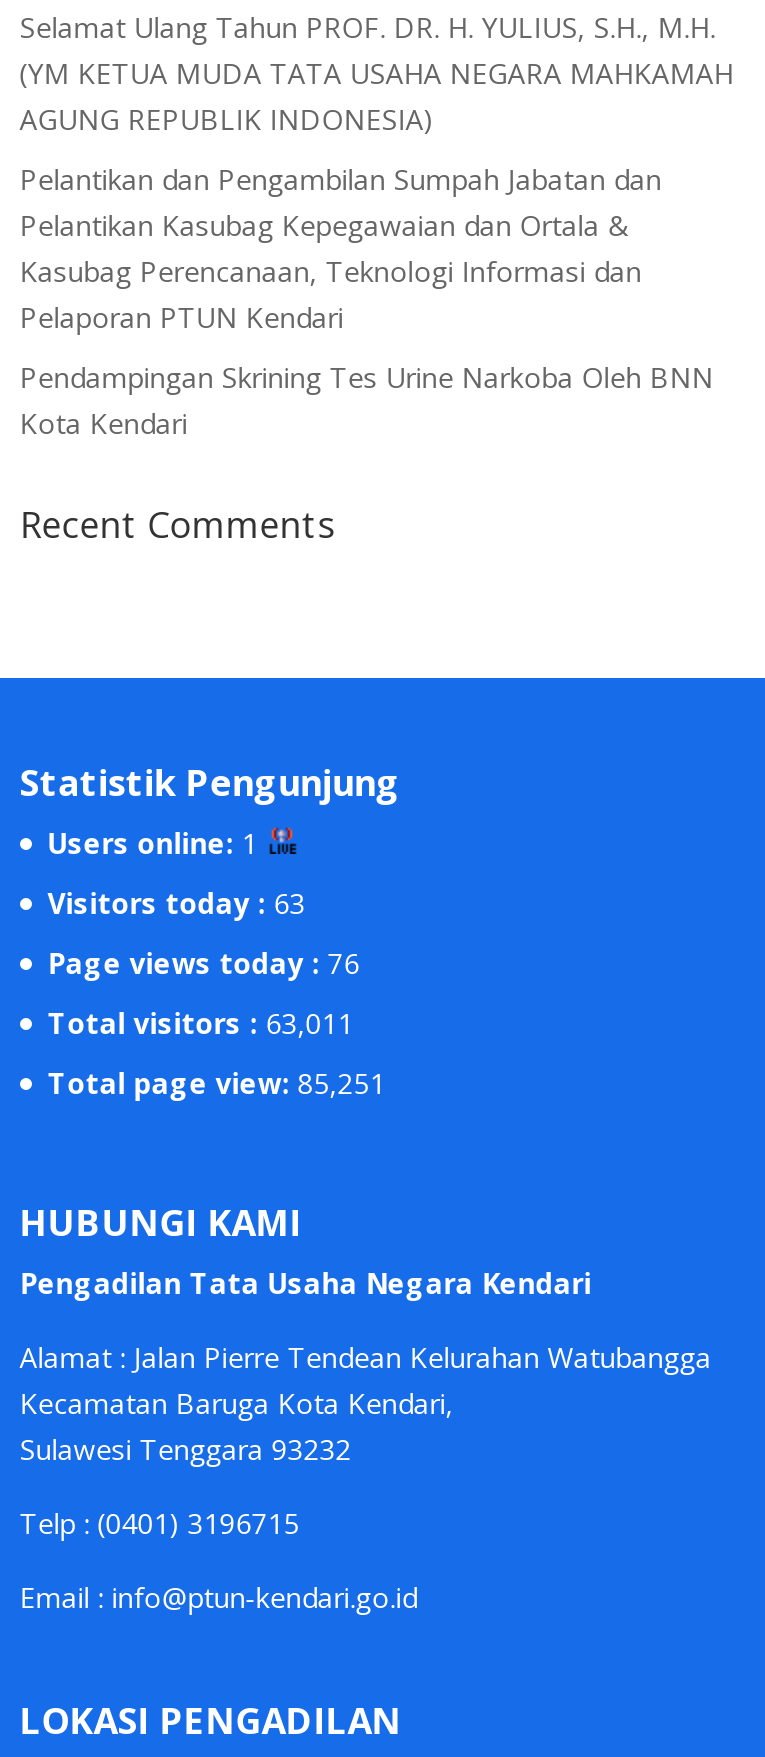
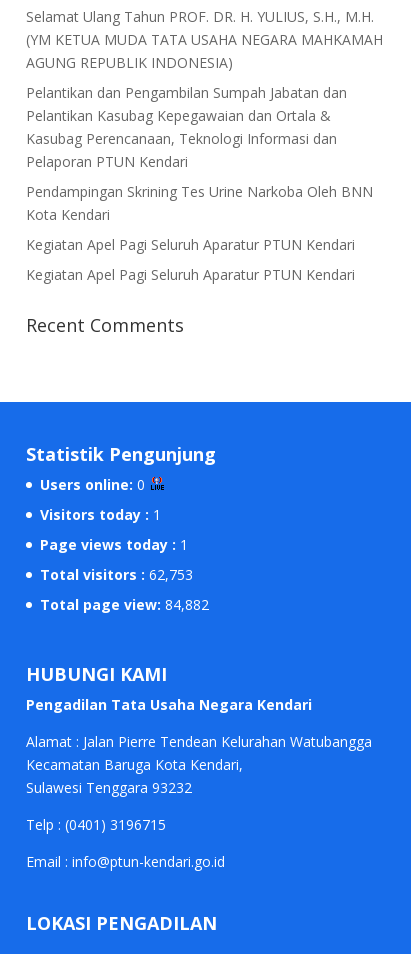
none -> [26,235,355,284] Kegiatan Apel Pagi Seluruh Aparatur PTUN Kendari | Kegiatan Apel Pagi Seluruh Aparatur PTUN Kendari
[48,825,258,863] Users online: 1 -> [40,475,145,494] Users online: 0
[48,885,306,923] Visitors today : 63 -> [40,505,161,524] Visitors today : 1
[48,945,360,983] Page views today : 76 -> [40,535,188,554] Page views today : 1
[48,1005,354,1043] Total visitors : 63,011 -> [40,565,193,584] Total visitors : 62,753
[48,1065,386,1103] Total page view: 85,251 -> [40,595,209,614] Total page view: 84,882

